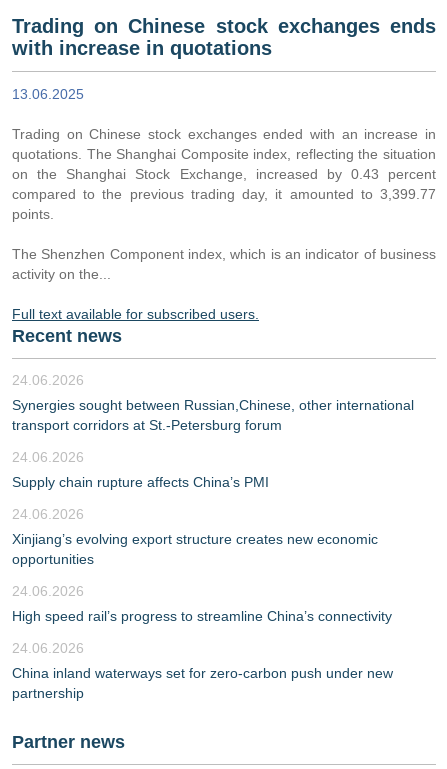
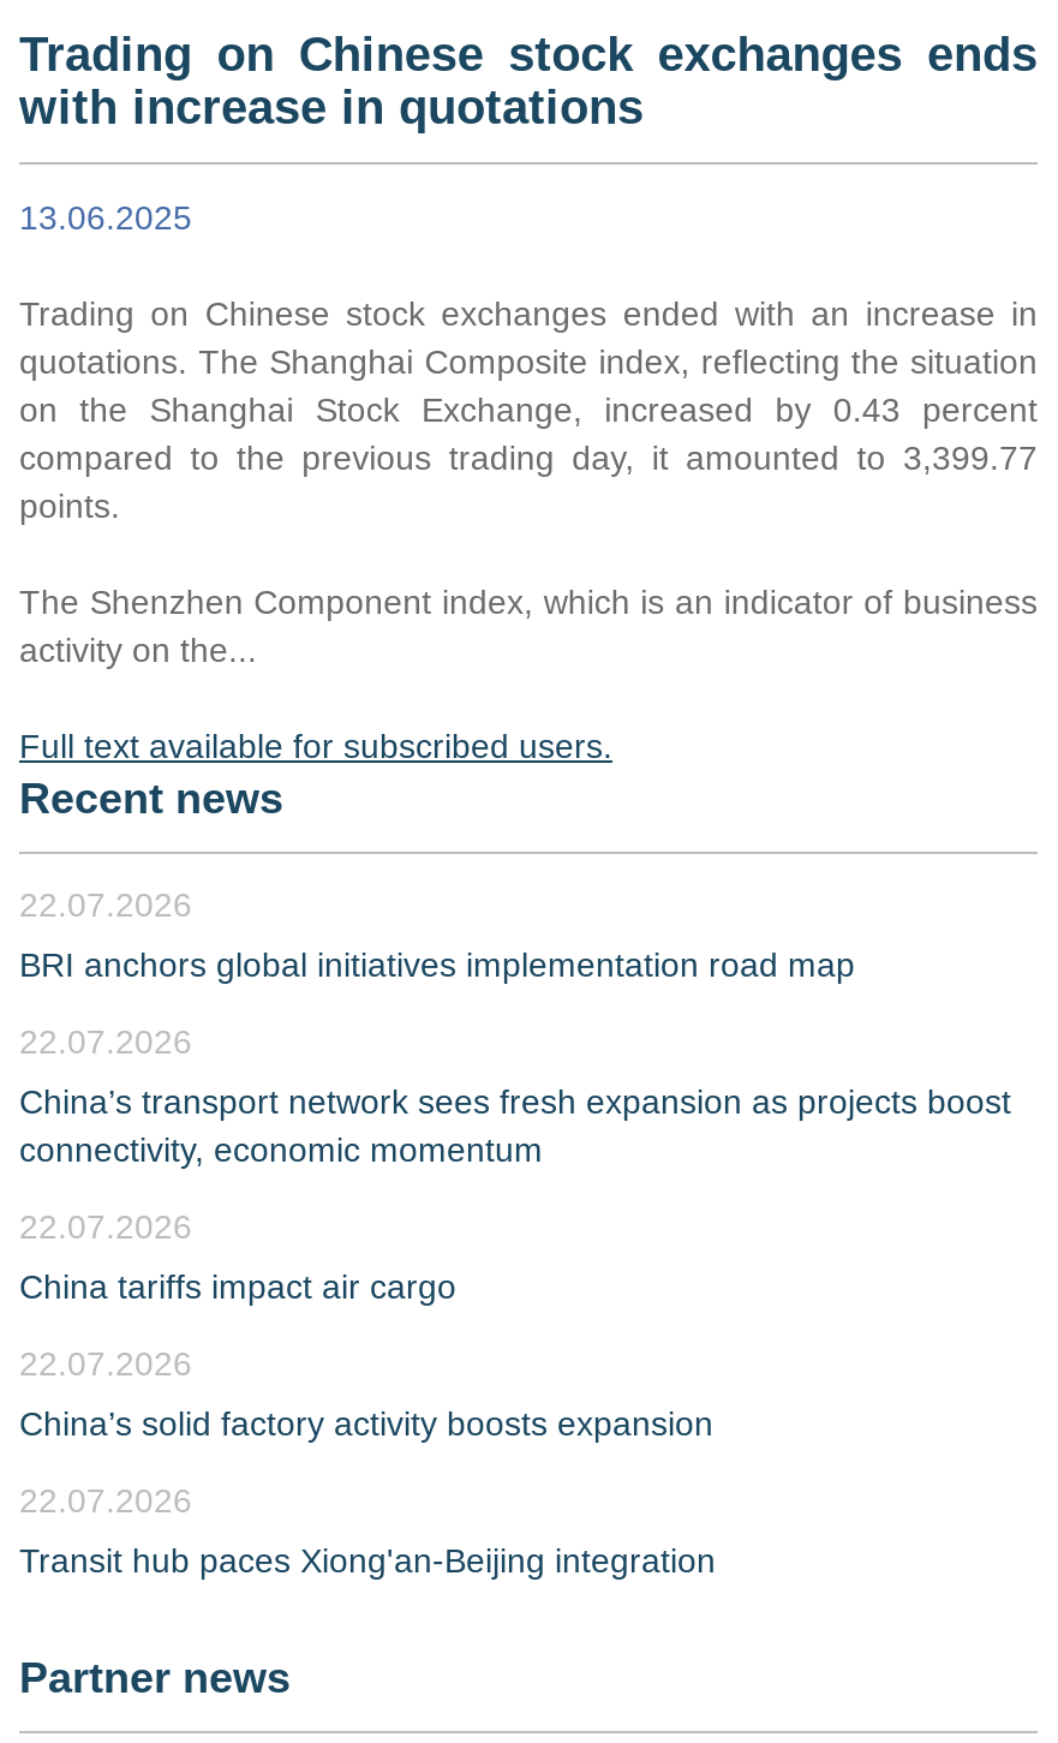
[12,372,84,388] 24.06.2026 -> [19,887,192,925] 22.07.2026
[12,397,414,433] Synergies sought between Russian,Chinese, other international | transport corridors at St.-Petersburg forum -> [19,947,855,985] BRI anchors global initiatives implementation road map
[12,449,84,465] 24.06.2026 -> [19,1023,192,1062] 22.07.2026
[12,474,269,490] Supply chain rupture affects China’s PMI -> [19,1084,1011,1170] China’s transport network sees fresh expansion as projects boost | connectivity, economic momentum
[12,506,84,522] 24.06.2026 -> [19,1208,192,1247] 22.07.2026
[12,531,378,567] Xinjiang’s evolving export structure creates new economic | opportunities -> [19,1269,456,1307] China tariffs impact air cargo
[12,583,84,599] 24.06.2026 -> [19,1345,192,1384] 22.07.2026
[12,608,392,624] High speed rail’s progress to streamline China’s connectivity -> [19,1405,713,1444] China’s solid factory activity boosts expansion
[12,640,84,656] 24.06.2026 -> [19,1482,192,1521] 22.07.2026
[12,665,393,701] China inland waterways set for zero-carbon push under new | partnership -> [19,1542,716,1581] Transit hub paces Xiong'an-Beijing integration

